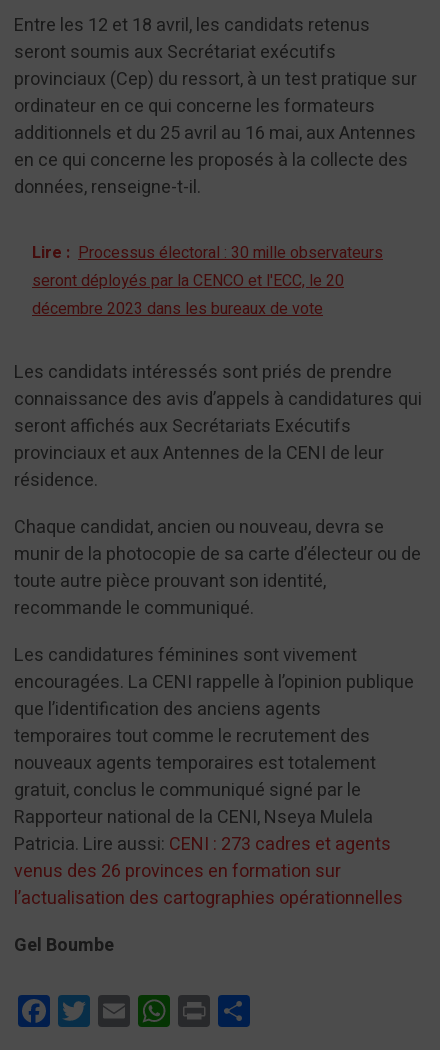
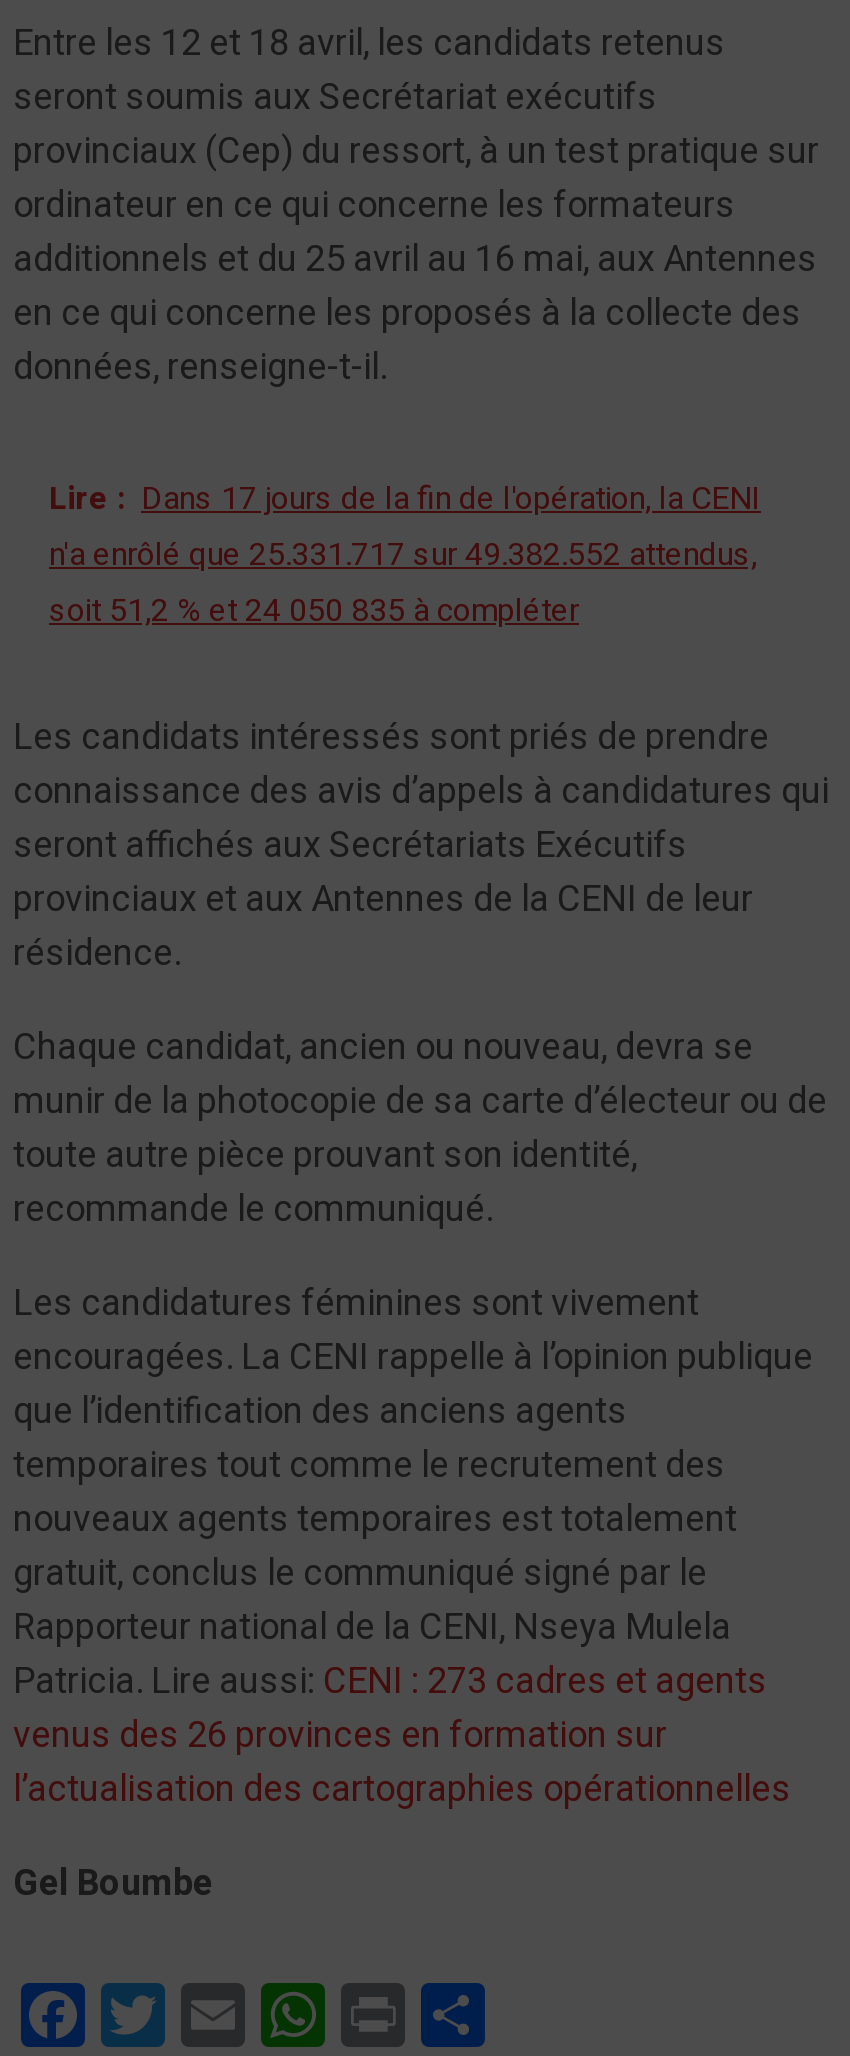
[32,241,383,321] Lire : Processus électoral : 30 mille observateurs | seront déployés par la CENCO et l'ECC, le 20 | décembre 2023 dans les bureaux de vote -> [49,476,761,636] Lire : Dans 17 jours de la fin de l'opération, la CENI | n'a enrôlé que 25.331.717 sur 49.382.552 attendus, | soit 51,2 % et 24 050 835 à compléter

